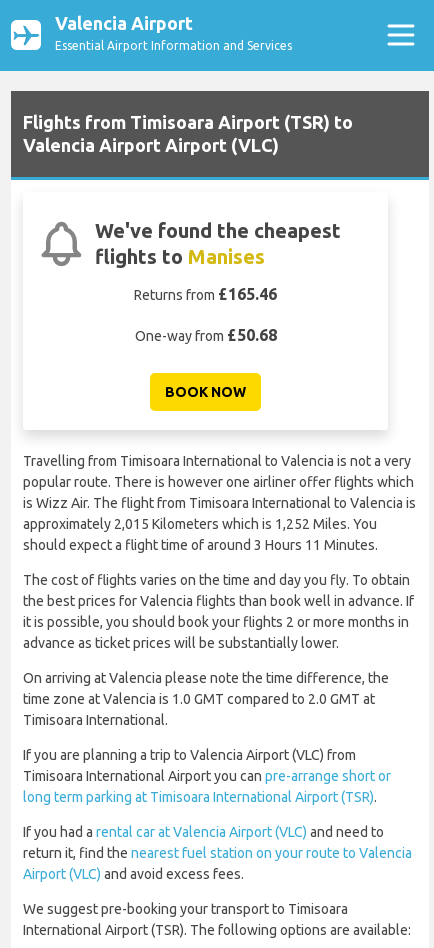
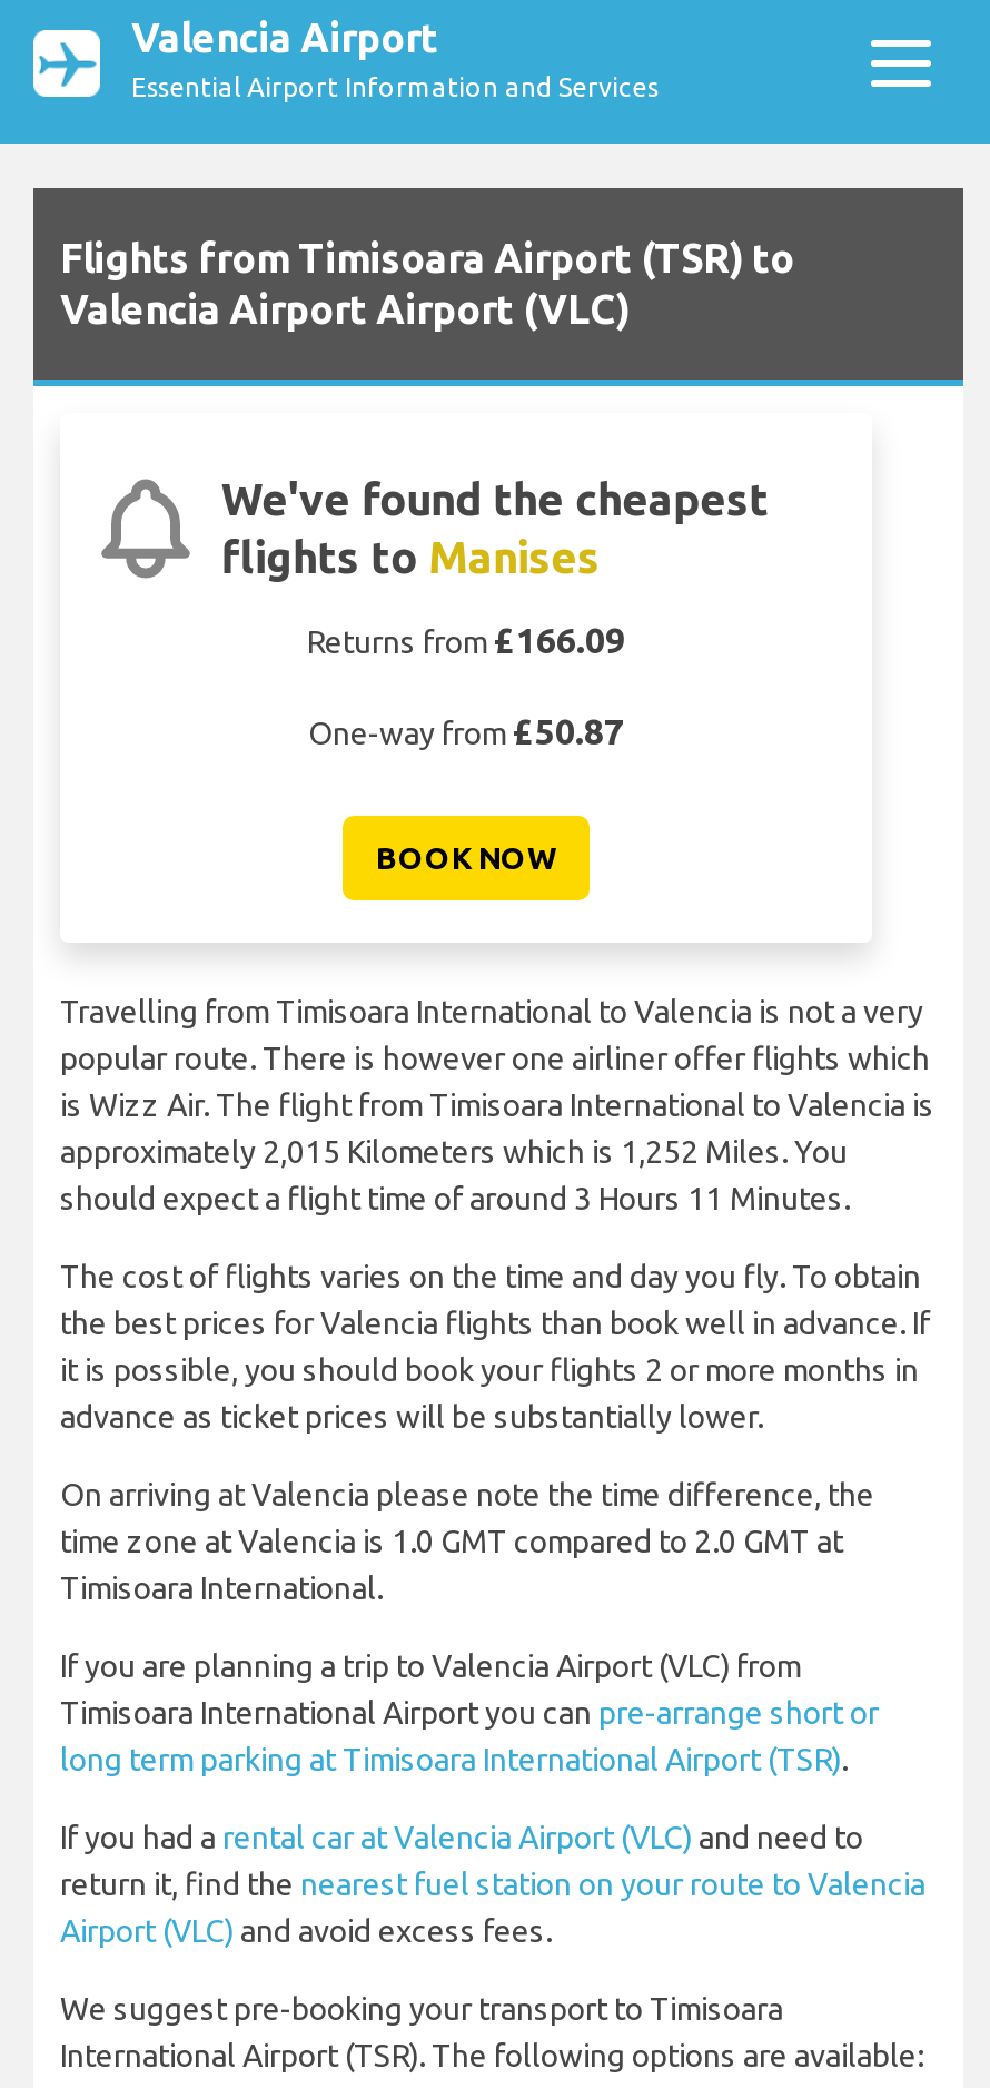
[134,285,277,303] Returns from £165.46 -> [307,620,625,660] Returns from £166.09
[134,326,276,344] One-way from £50.68 -> [308,711,624,752] One-way from £50.87

